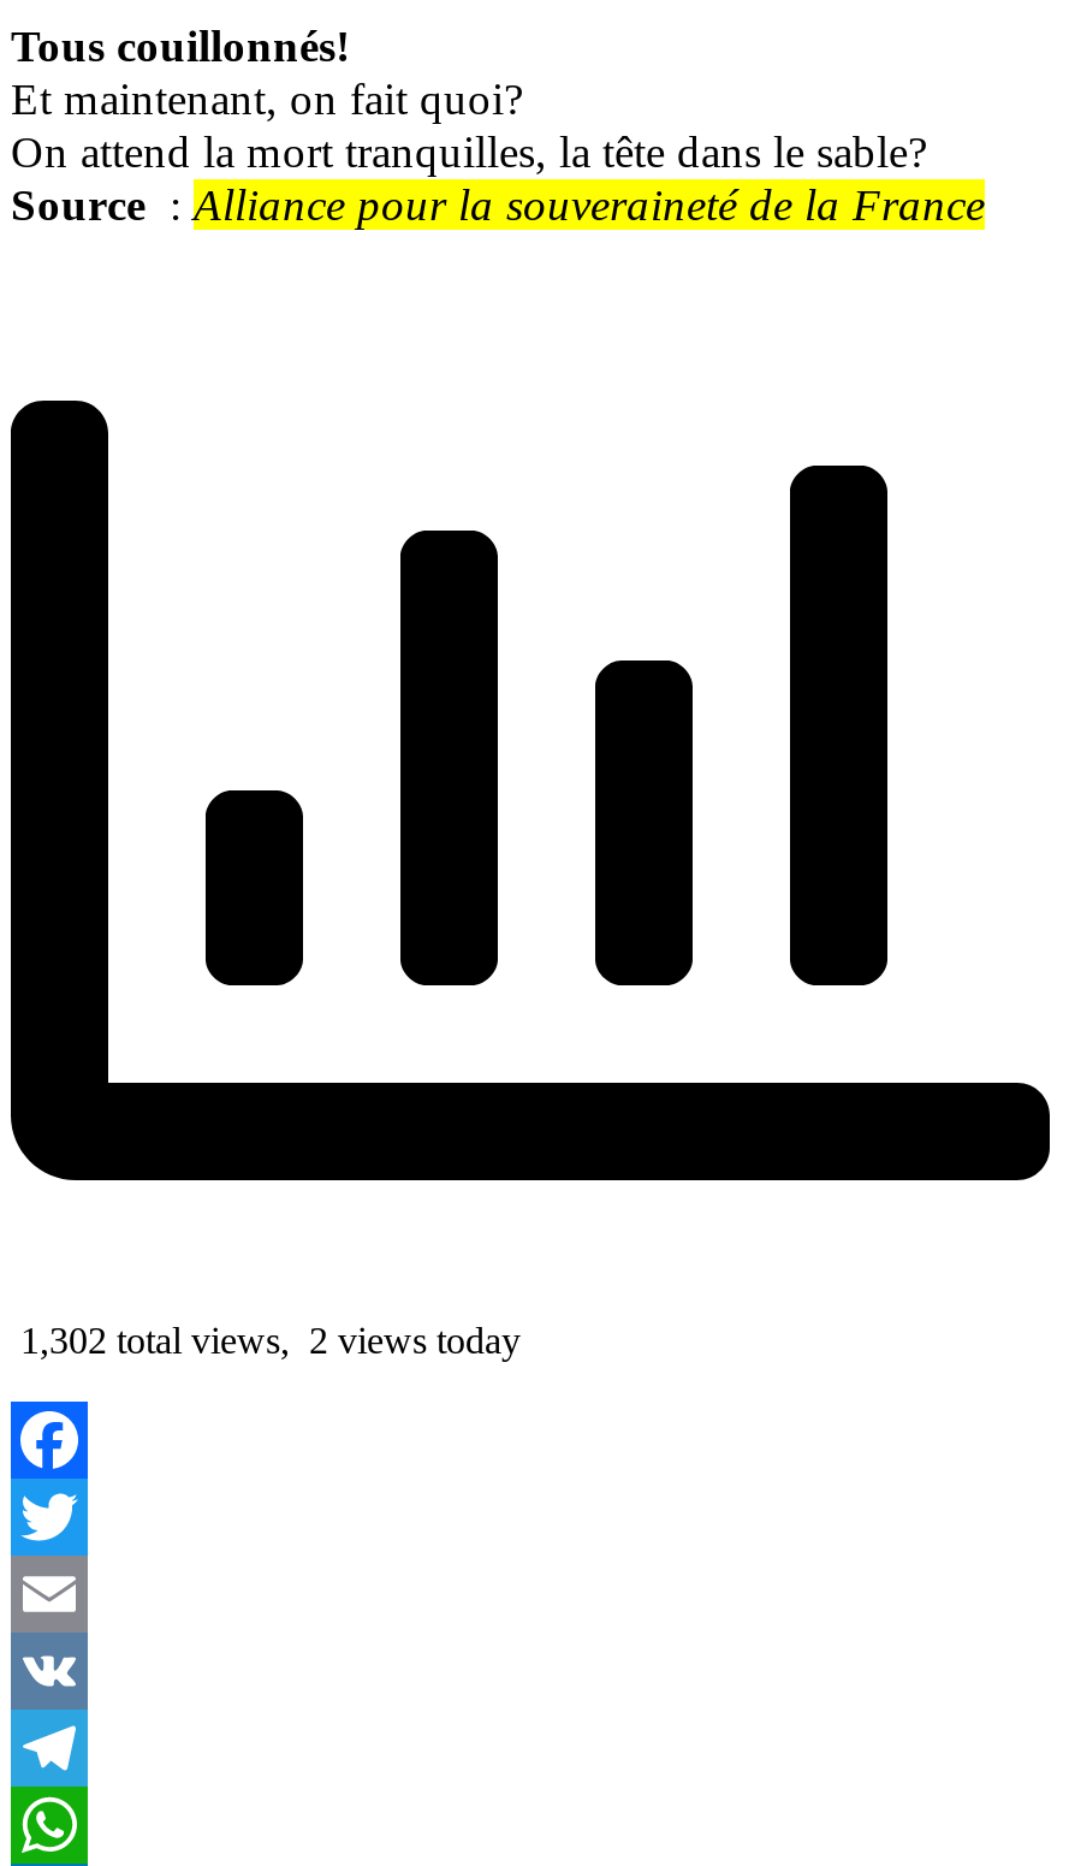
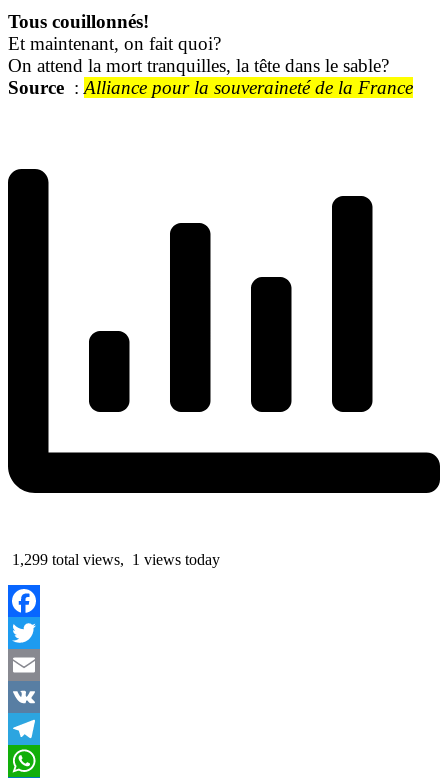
[11,1319,521,1360] 1,302 total views, 2 views today -> [8,551,220,568] 1,299 total views, 1 views today

